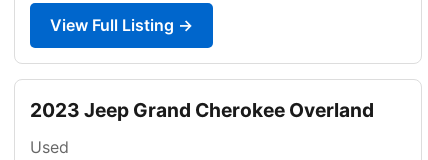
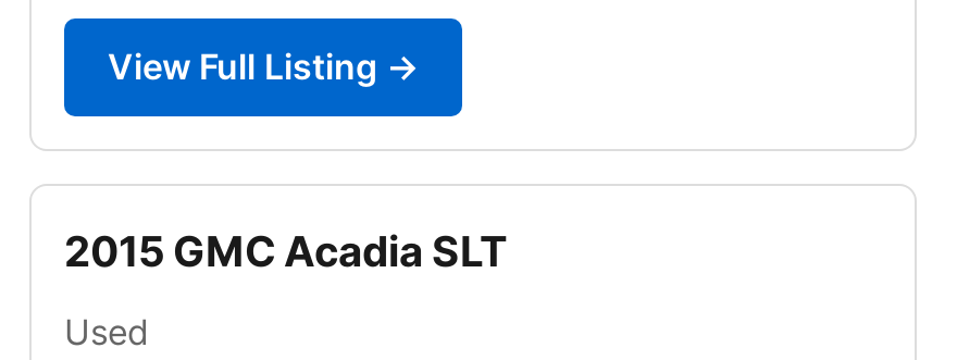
[30,98,374,122] 2023 Jeep Grand Cherokee Overland -> [64,225,508,277] 2015 GMC Acadia SLT

